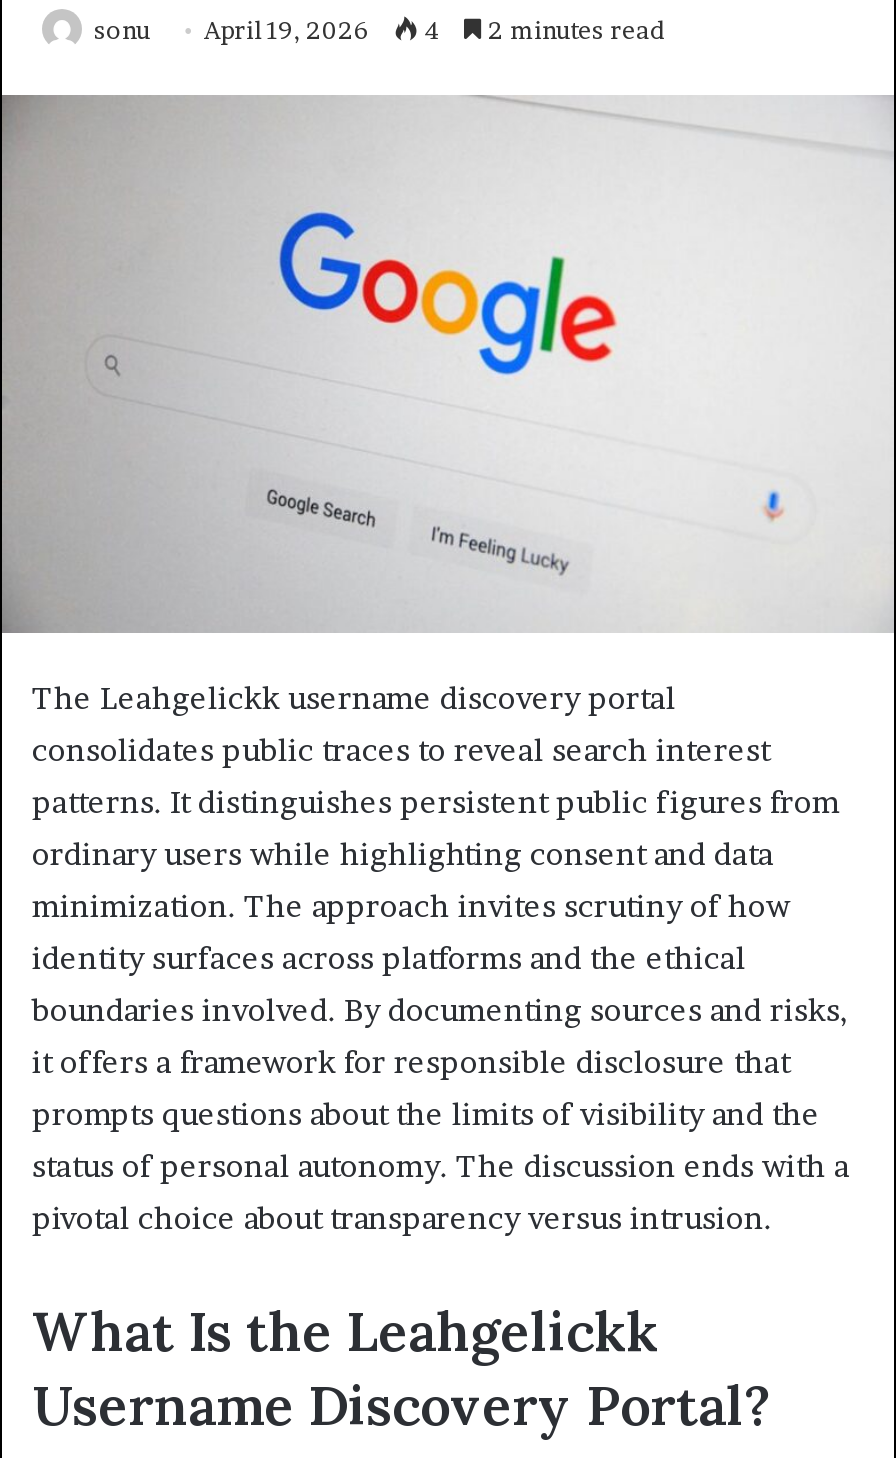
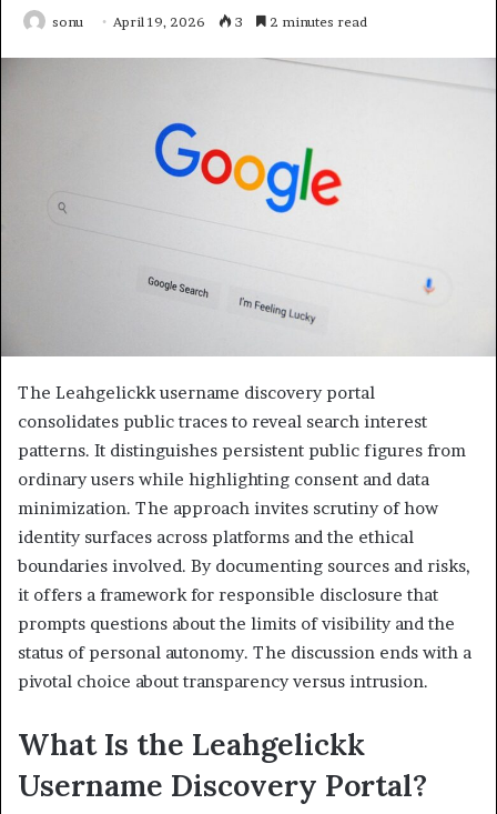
[94,16,664,46] sonu April 19, 2026 4 2 minutes read -> [52,14,367,31] sonu April 19, 2026 3 2 minutes read

